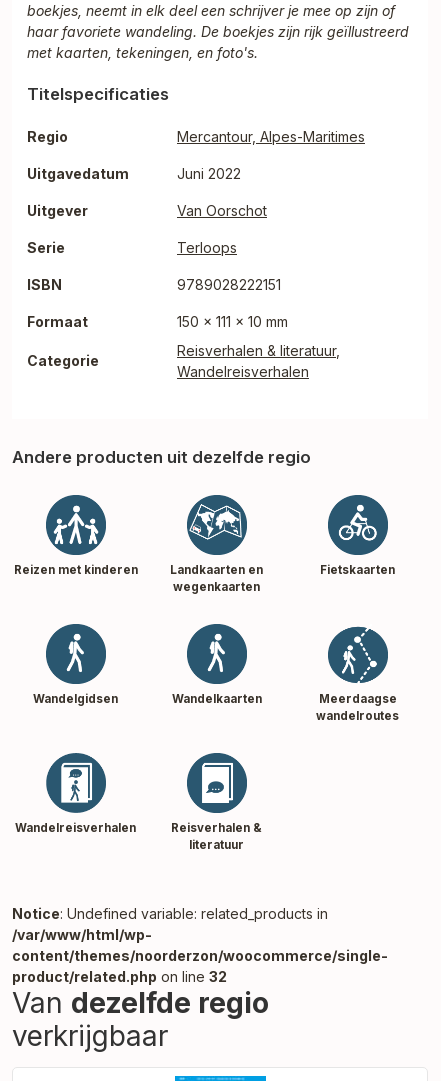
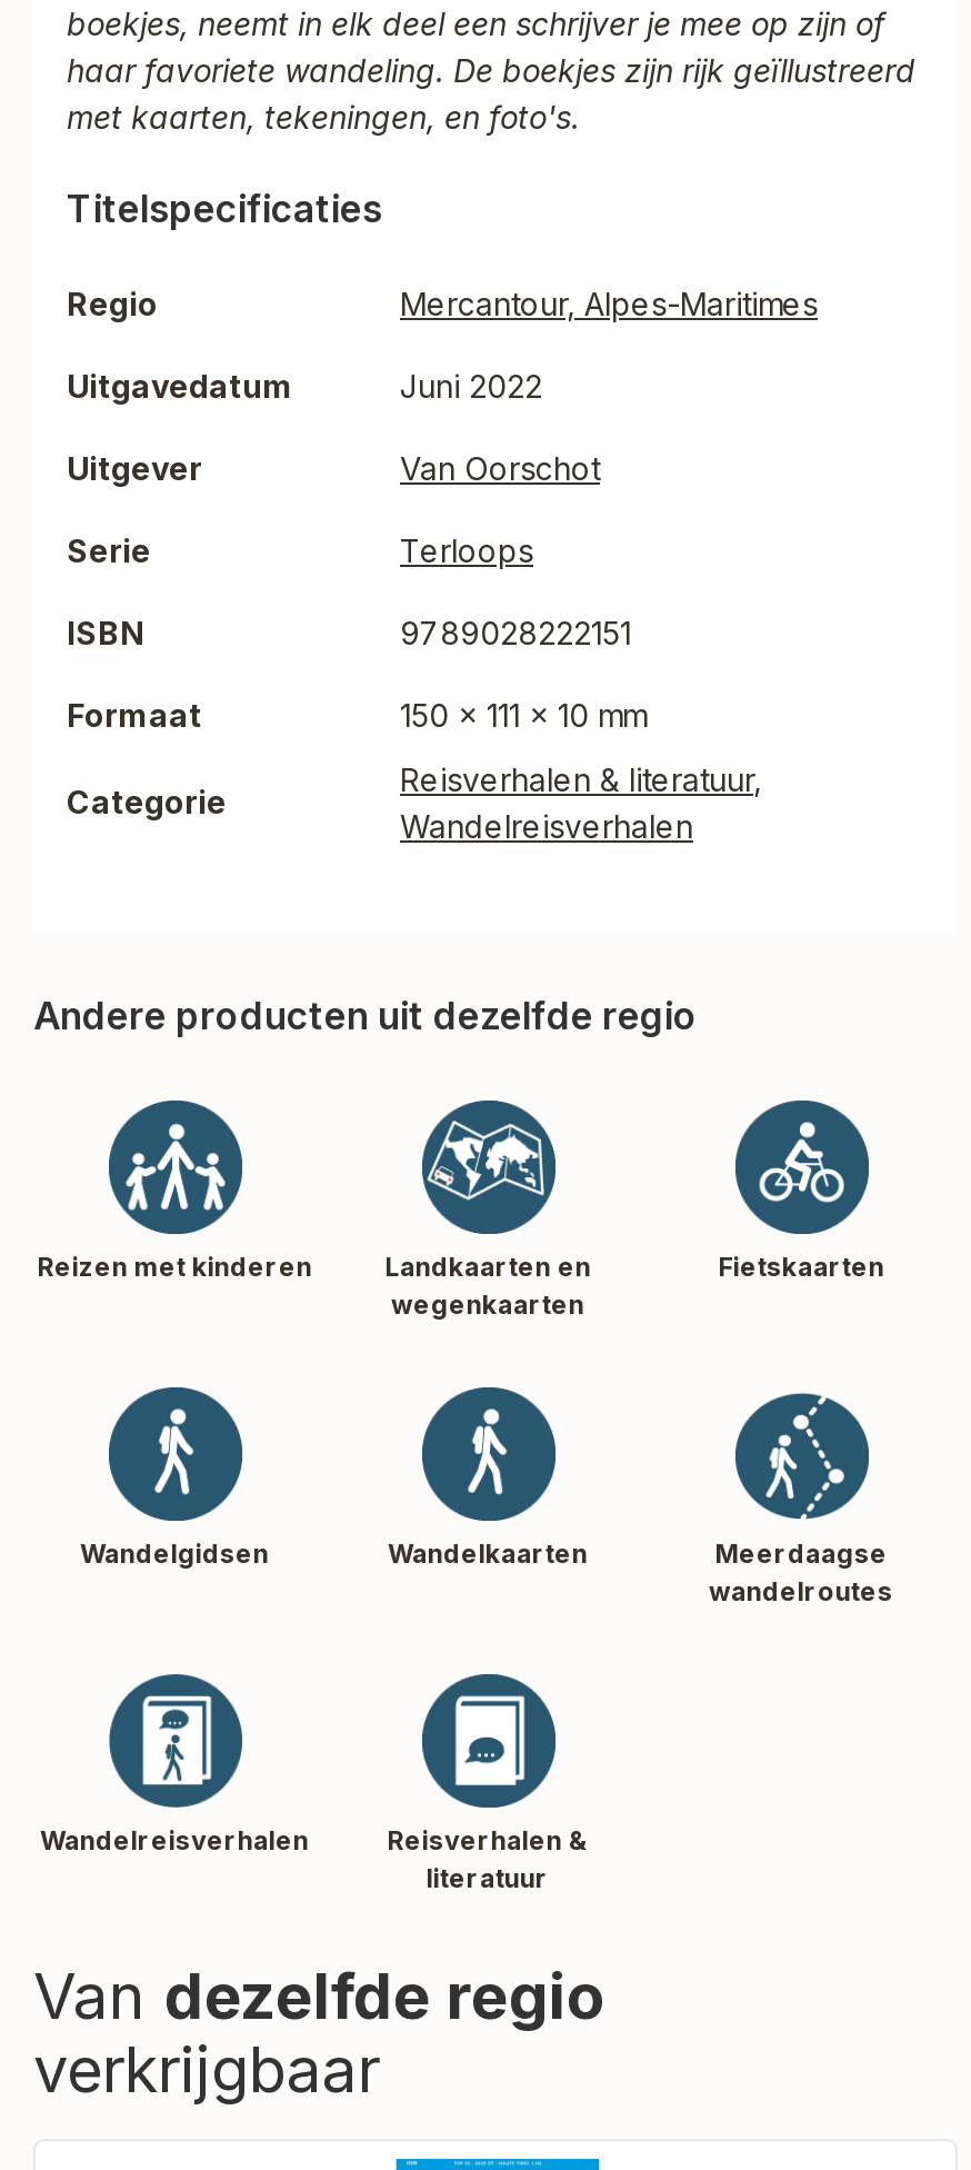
[12,905,388,985] Notice: Undefined variable: related_products in | /var/www/html/wp- | content/themes/noorderzon/woocommerce/single- | product/related.php on line 32 -> none

